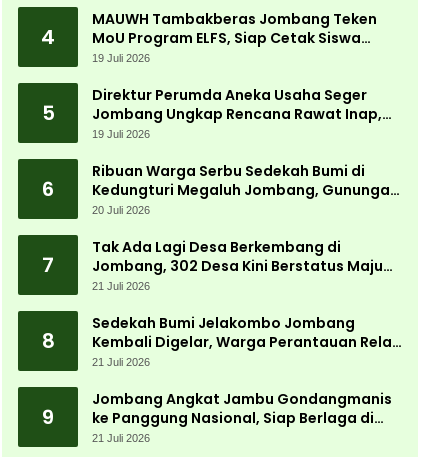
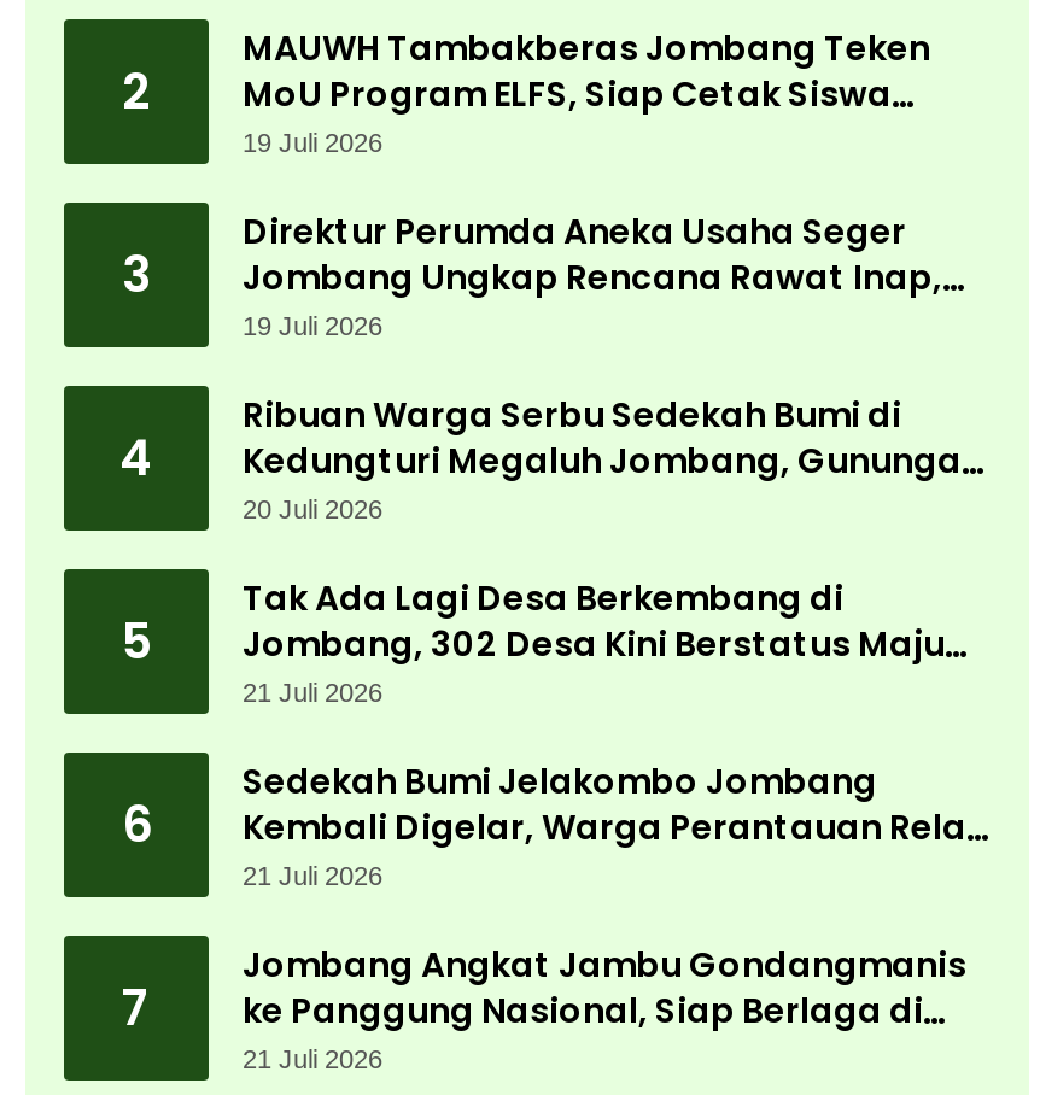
[41,23,361,51] 4 MoU Program ELFS, Siap Cetak Siswa -> [122,59,892,127] 2 MoU Program ELFS, Siap Cetak Siswa
[41,99,382,127] 5 Jombang Ungkap Rencana Rawat Inap, -> [122,242,942,310] 3 Jombang Ungkap Rencana Rawat Inap,
[42,175,54,203] 6 -> [119,426,153,493] 4
[42,251,383,279] 7 Jombang, 302 Desa Kini Berstatus Maju -> [121,609,945,677] 5 Jombang, 302 Desa Kini Berstatus Maju
[41,327,392,355] 8 Kembali Digelar, Warga Perantauan Rela -> [122,792,966,860] 6 Kembali Digelar, Warga Perantauan Rela
[42,403,374,431] 9 ke Panggung Nasional, Siap Berlaga di -> [122,976,923,1043] 7 ke Panggung Nasional, Siap Berlaga di

